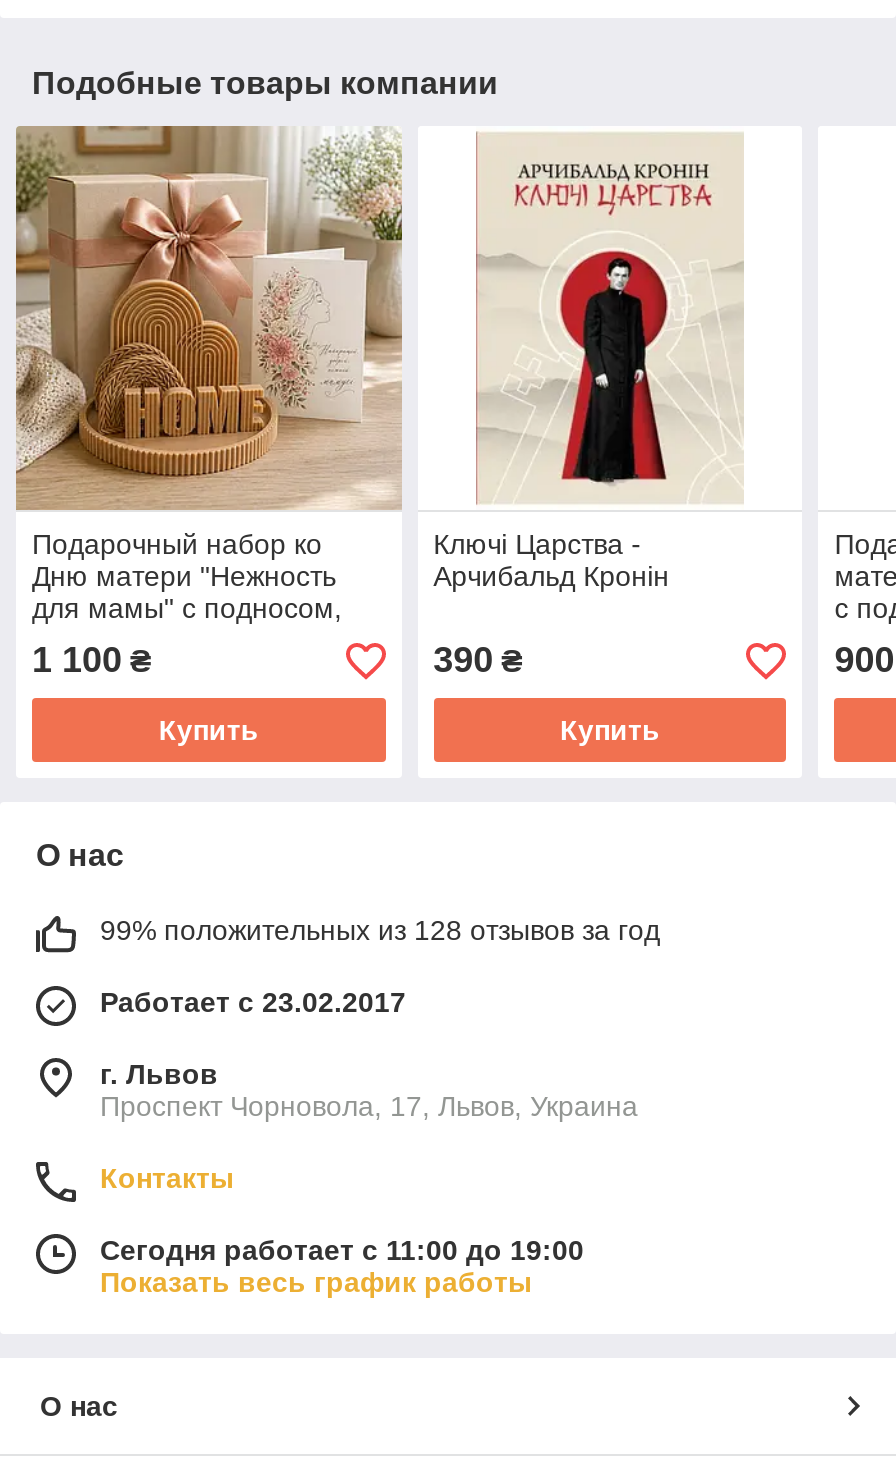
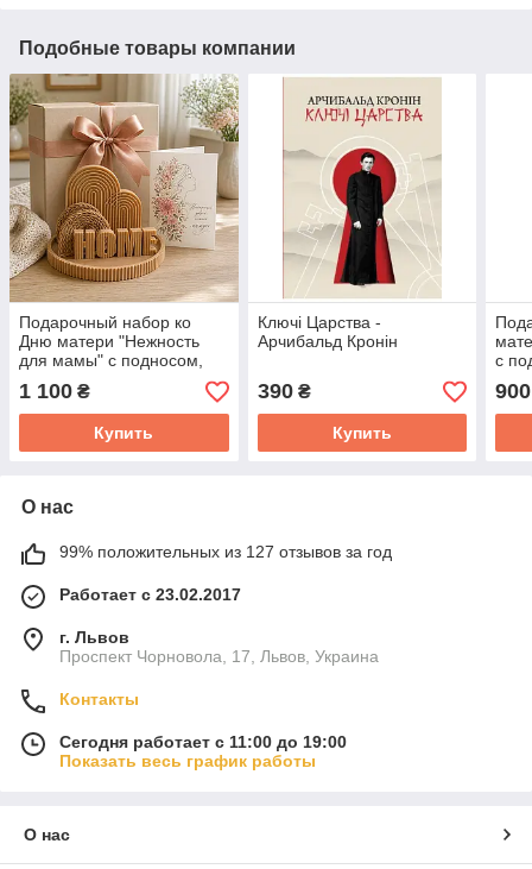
[100,915,660,947] 99% положительных из 128 отзывов за год -> [59,543,392,562] 99% положительных из 127 отзывов за год

